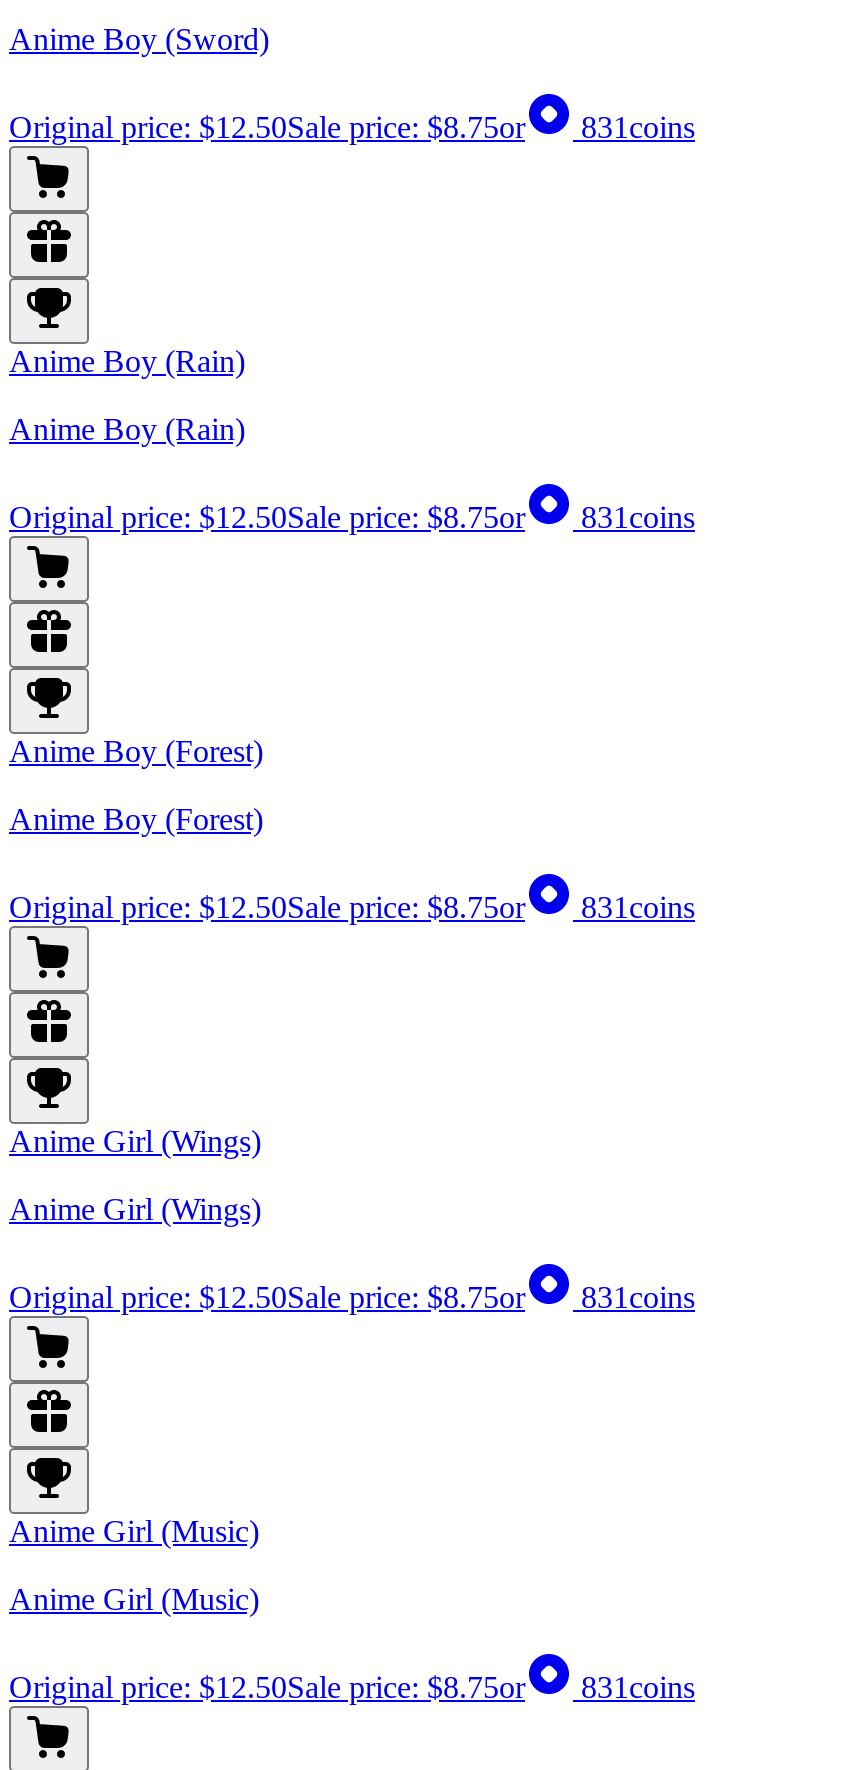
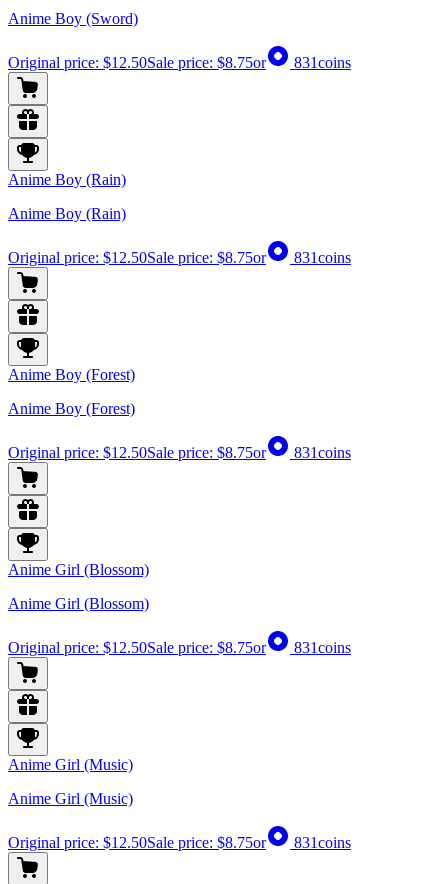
[9,1123,261,1157] Anime Girl (Wings) -> [8,561,149,578] Anime Girl (Blossom)
[9,1191,261,1225] Anime Girl (Wings) -> [8,595,149,612] Anime Girl (Blossom)

